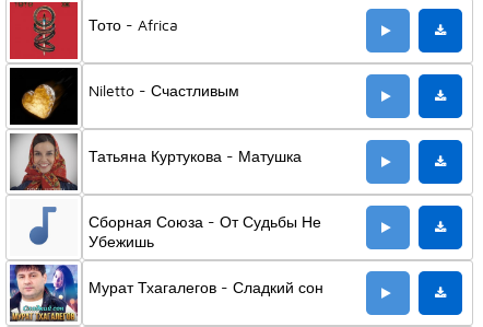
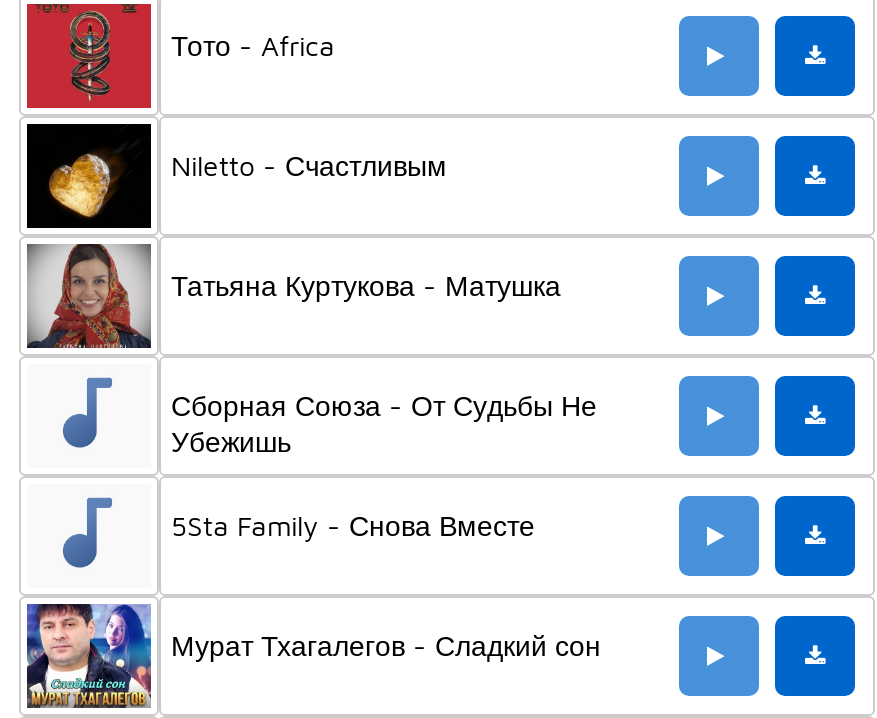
none -> [171,508,535,542] 5Sta Family - Снова Вместе

